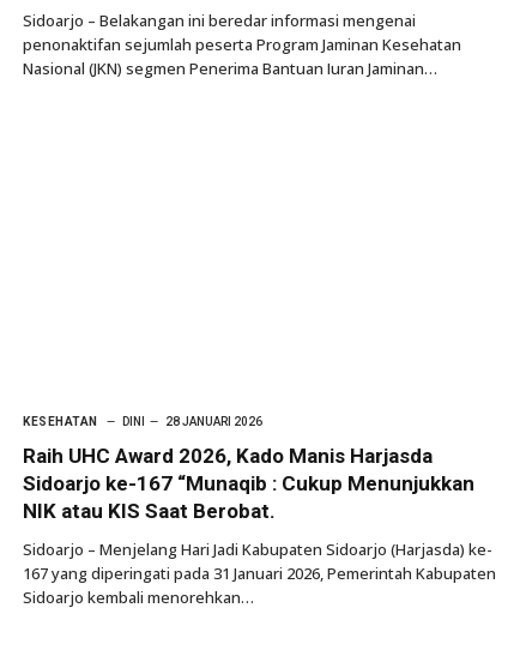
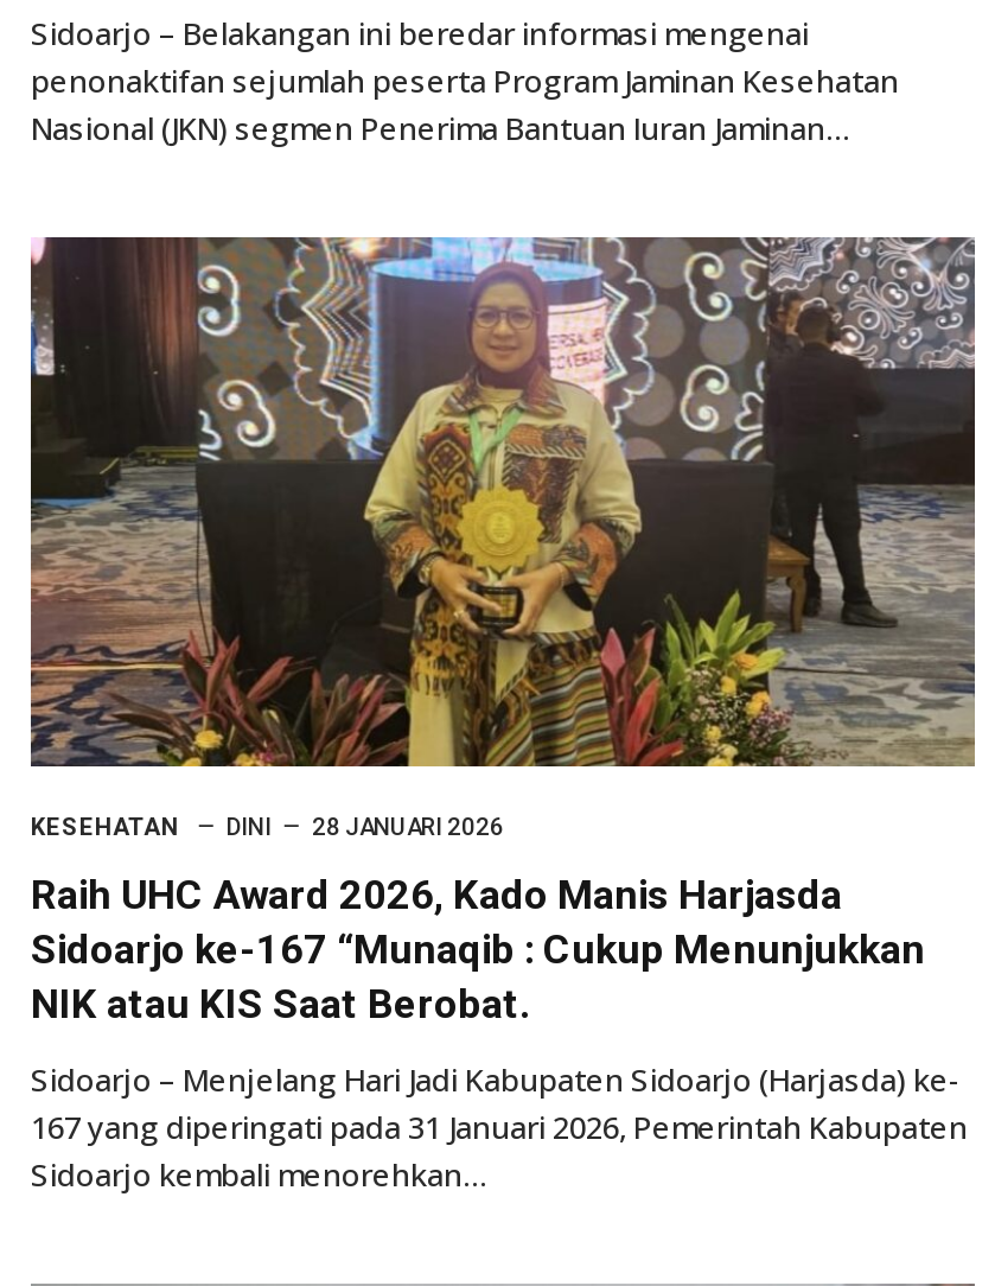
none -> [28,235,977,769] [image]

